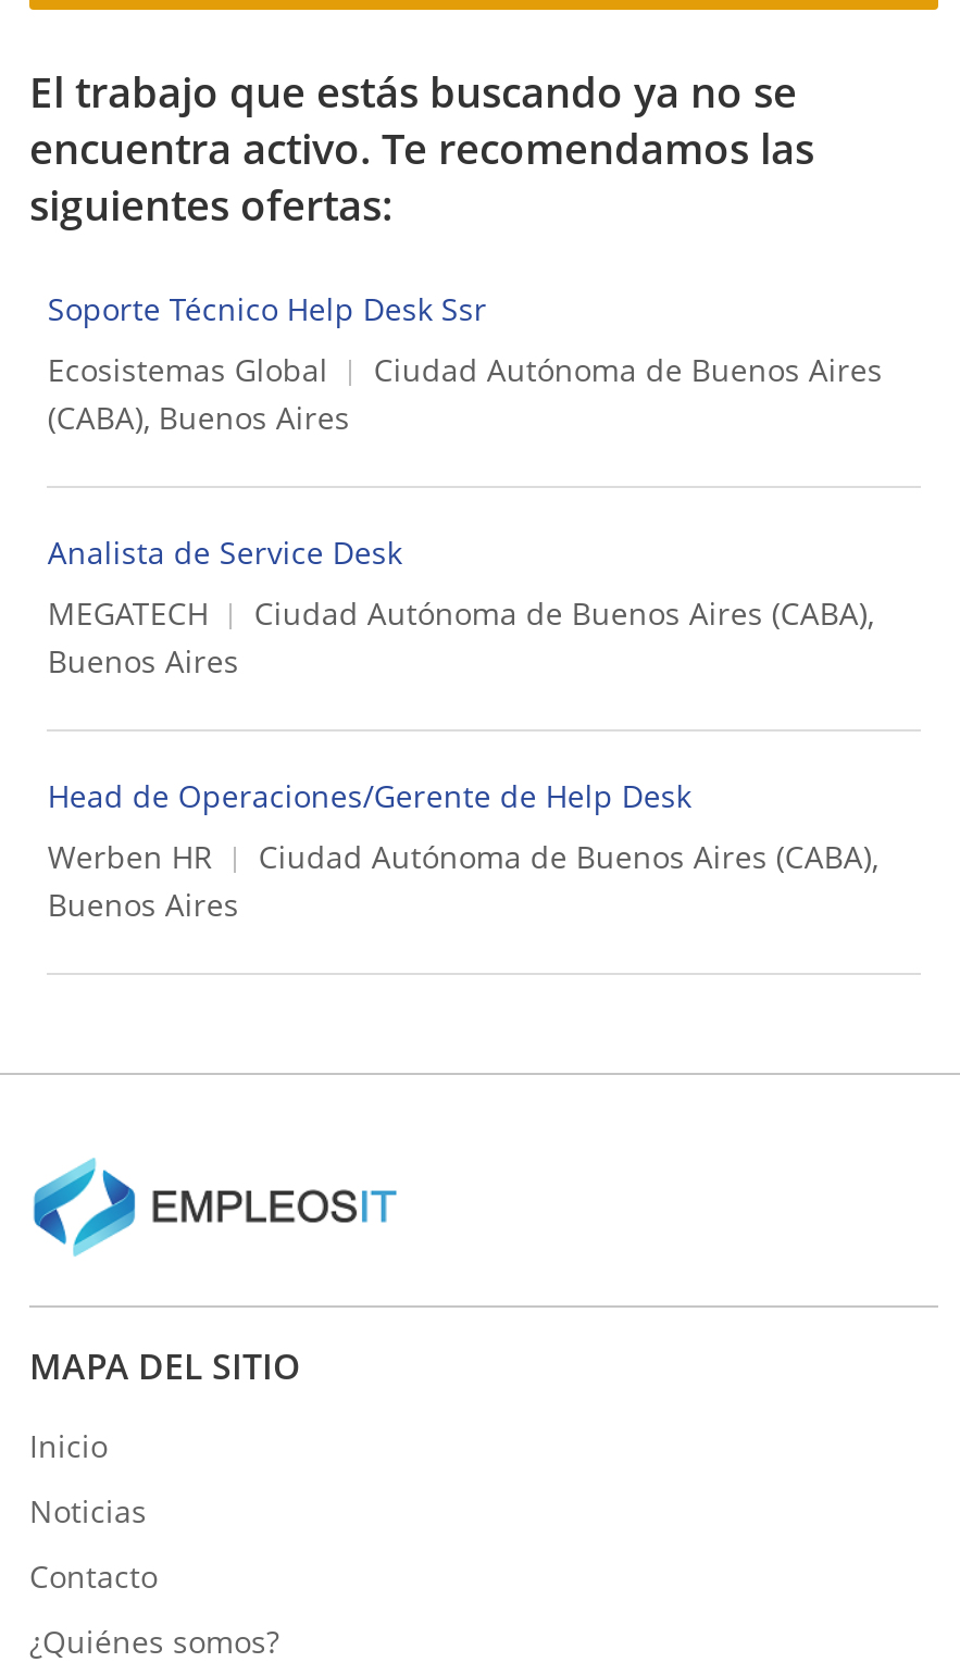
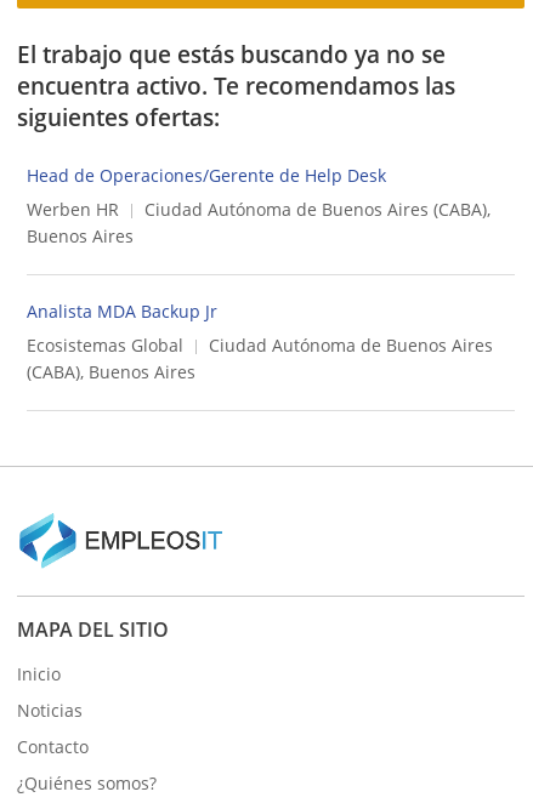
[48,288,874,682] Soporte Técnico Help Desk Ssr | Analista de Service Desk | MEGATECH | Ciudad Autónoma de Buenos Aires (CABA), | Buenos Aires -> none
moved [48,349,883,438] -> [27,334,493,383]: Ecosistemas Global | Ciudad Autónoma de Buenos Aires | (CABA), Buenos Aires
moved [48,775,878,925] -> [27,164,491,247]: Head de Operaciones/Gerente de Help Desk | Werben HR | Ciudad Autónoma de Buenos Aires (CABA), | Buenos Aires
none -> [27,300,218,323] Analista MDA Backup Jr

